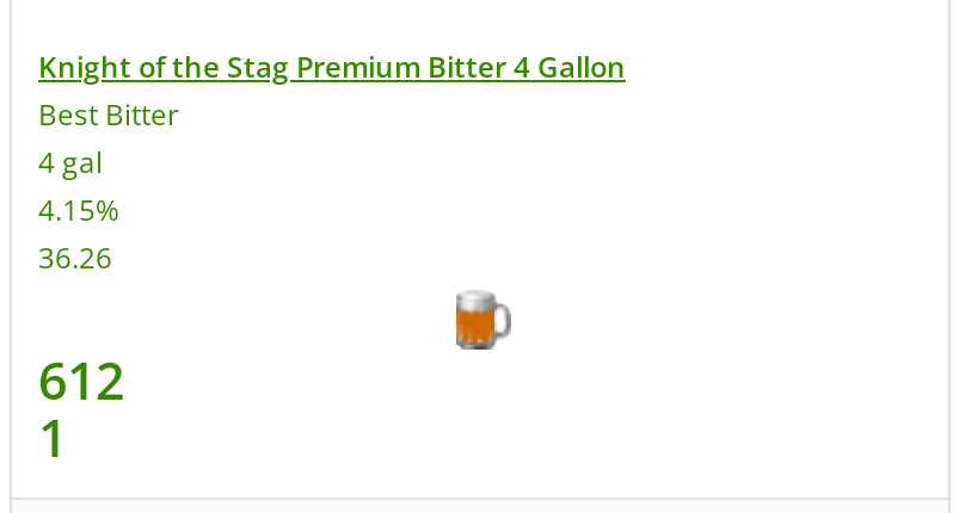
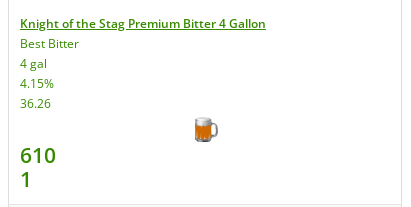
[38,345,124,414] 612 -> [20,140,56,169] 610

